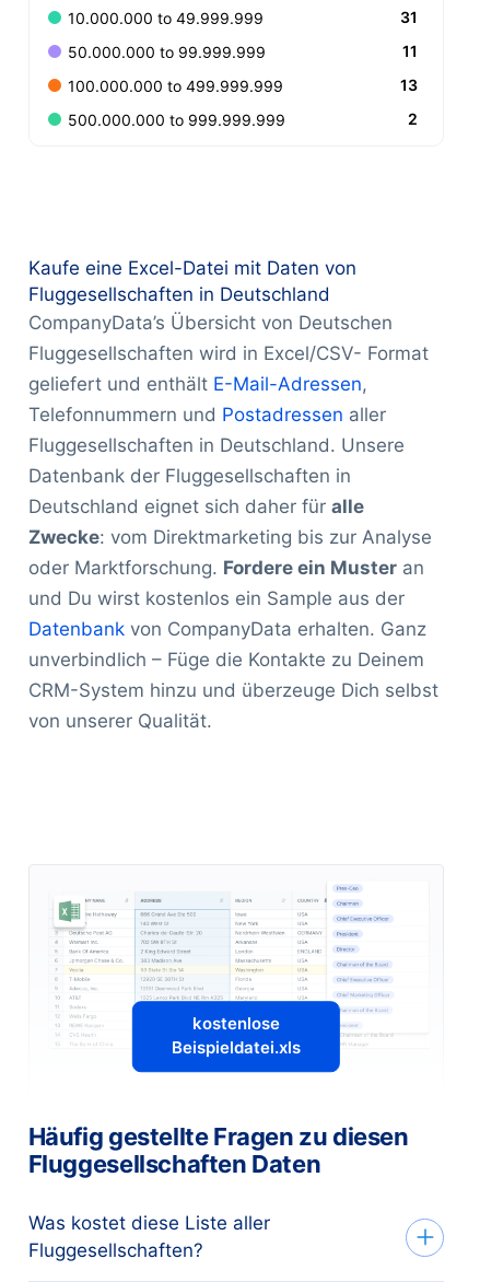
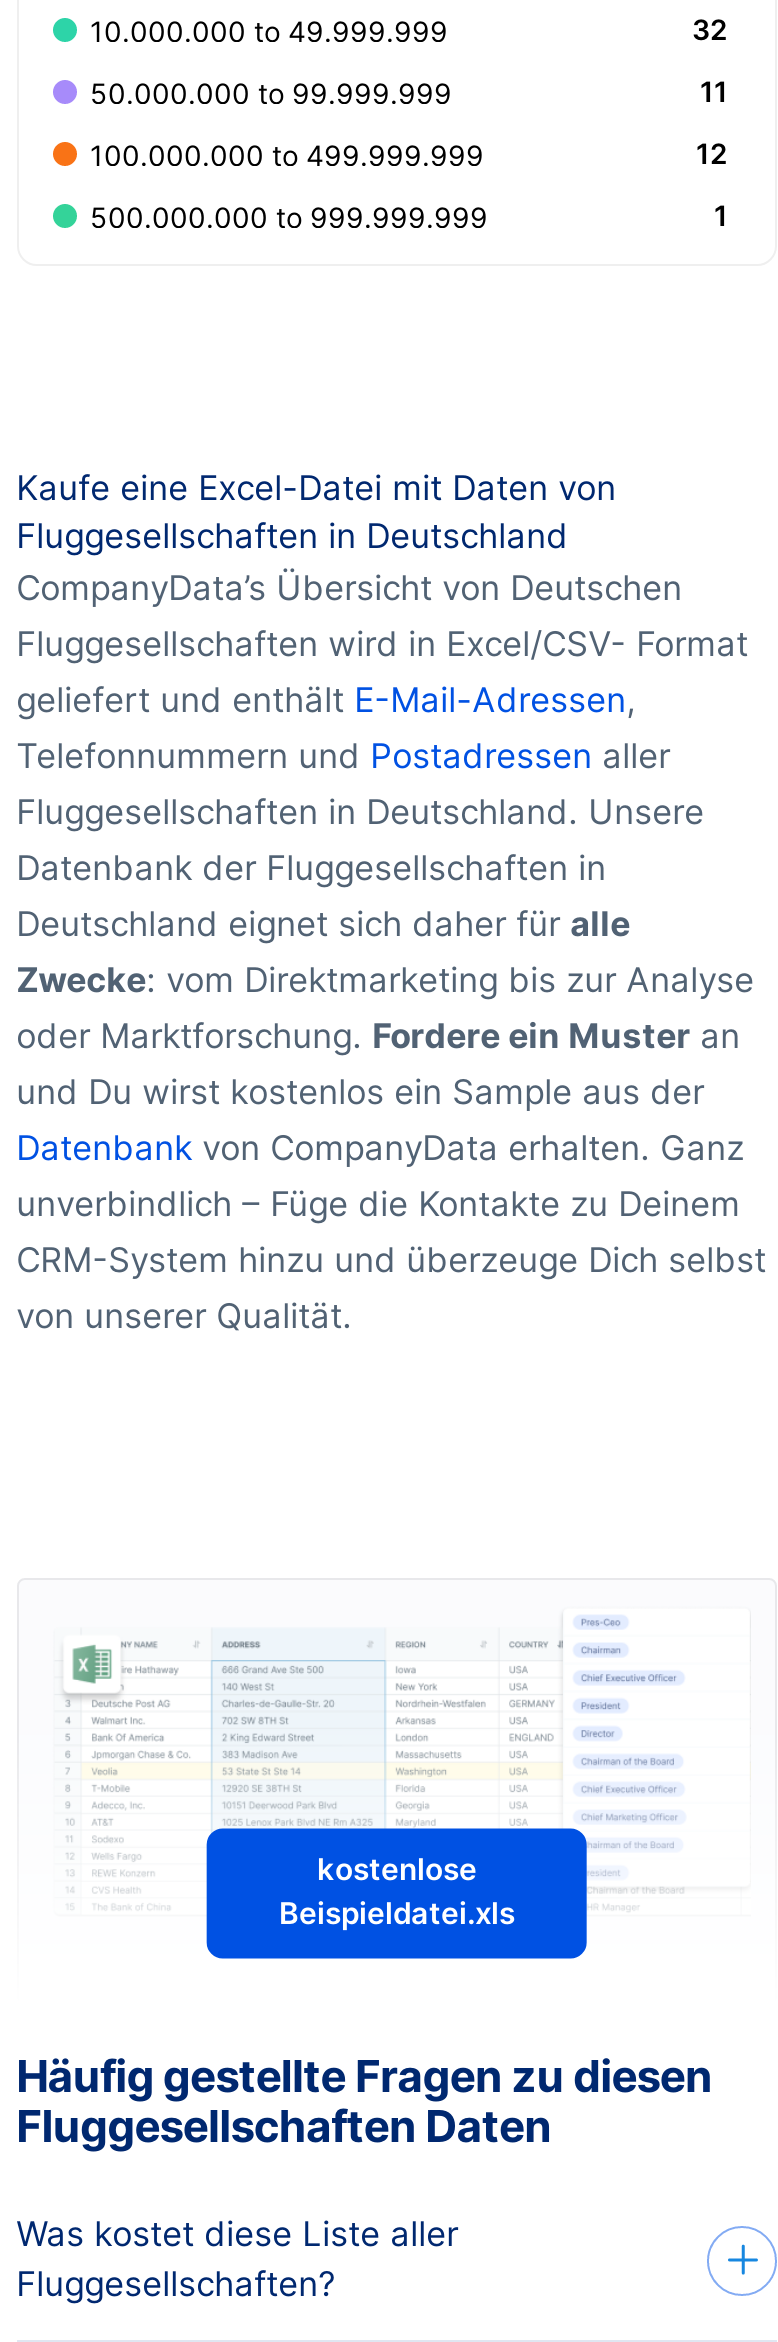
[400,8,417,27] 31 -> [692,13,728,47] 32
[400,76,417,94] 13 -> [696,137,728,171] 12
[407,110,417,128] 2 -> [714,199,728,233] 1

